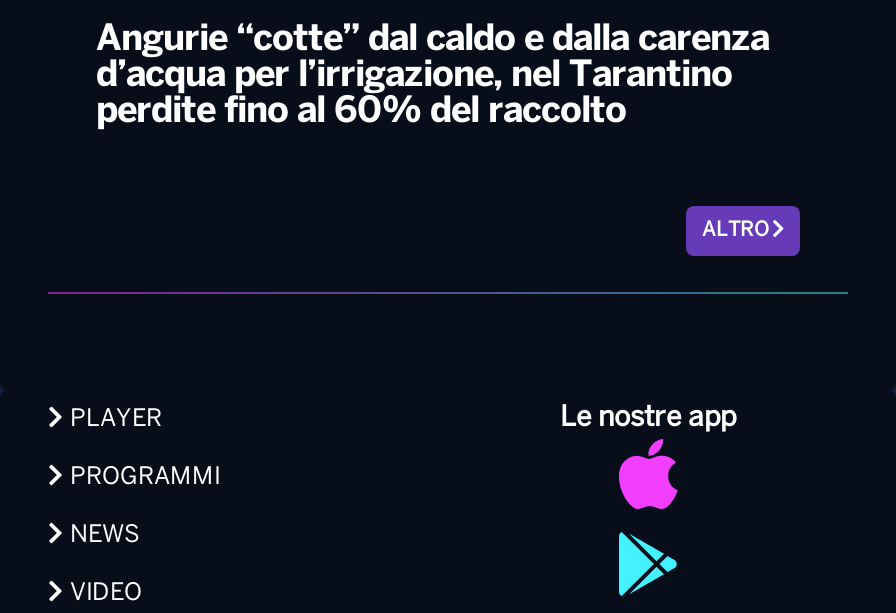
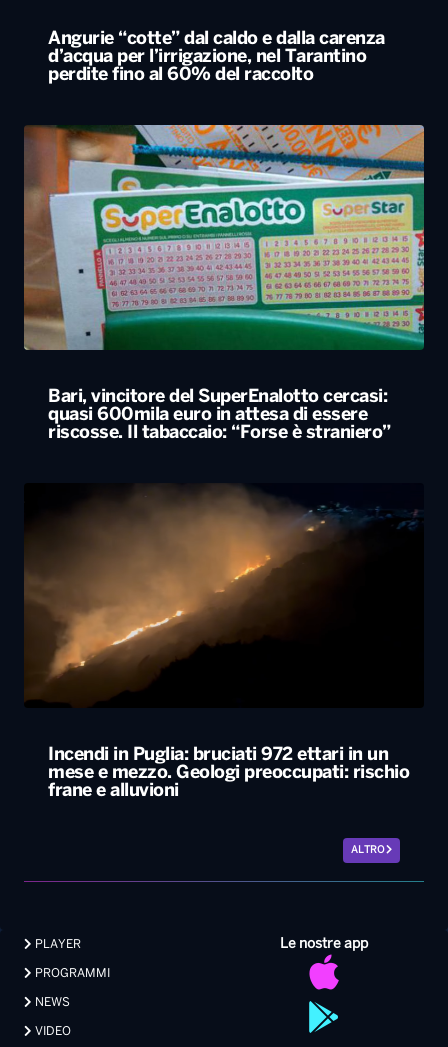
none -> [23,124,425,442] [image] | Bari, vincitore del SuperEnalotto cercasi: | quasi 600mila euro in attesa di essere | riscosse. Il tabaccaio: “Forse è straniero”
none -> [24,484,349,700] [image]
none -> [48,747,409,800] Incendi in Puglia: bruciati 972 ettari in un | mese e mezzo. Geologi preoccupati: rischio | frane e alluvioni

